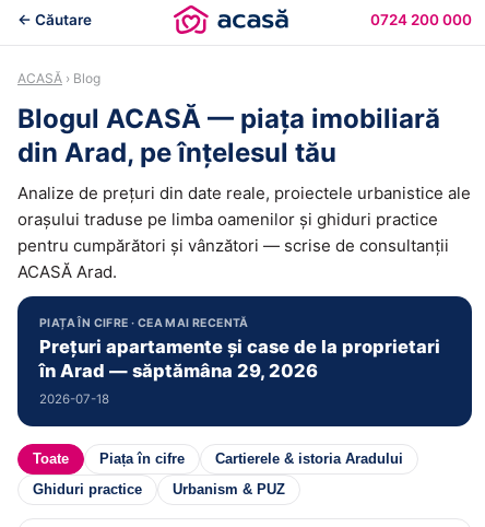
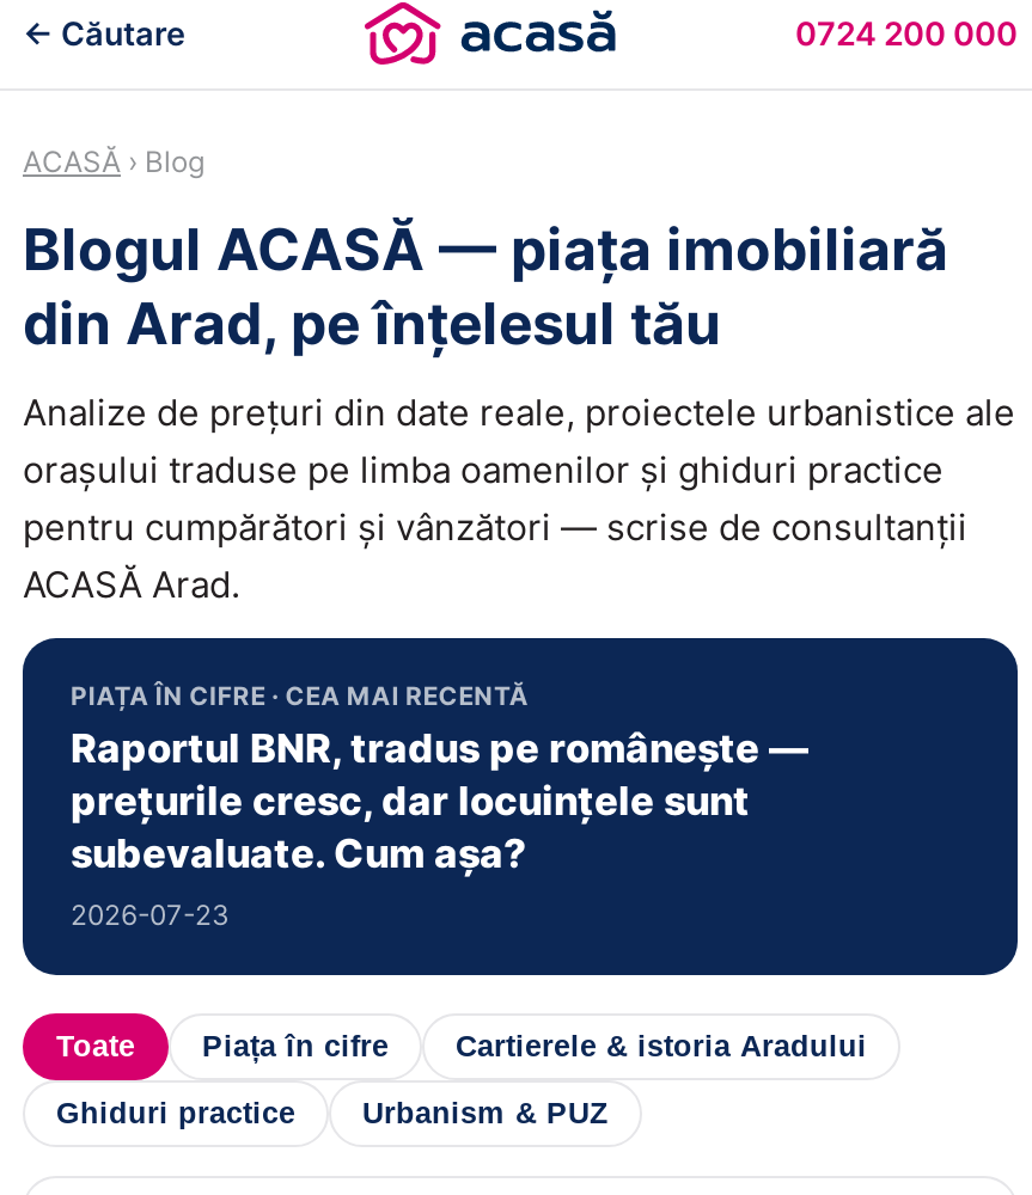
[39,336,440,407] Prețuri apartamente și case de la proprietari | în Arad — săptămâna 29, 2026 | 2026-07-18 -> [71,724,810,932] Raportul BNR, tradus pe românește — | prețurile cresc, dar locuințele sunt | subevaluate. Cum așa? | 2026-07-23

